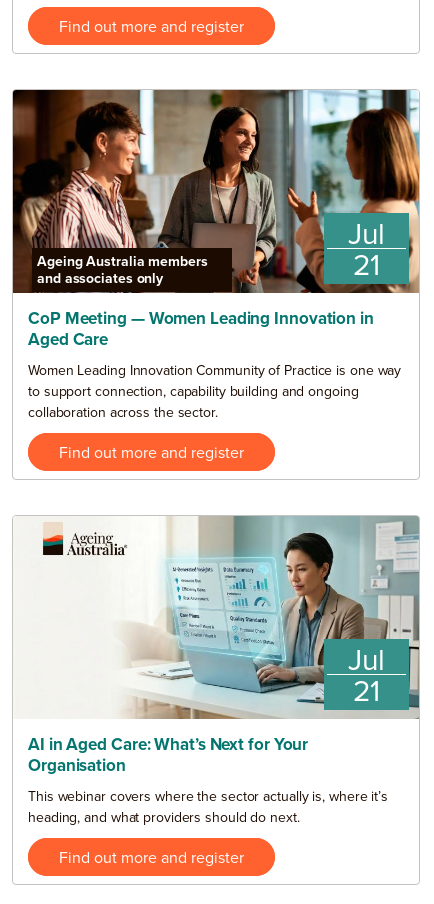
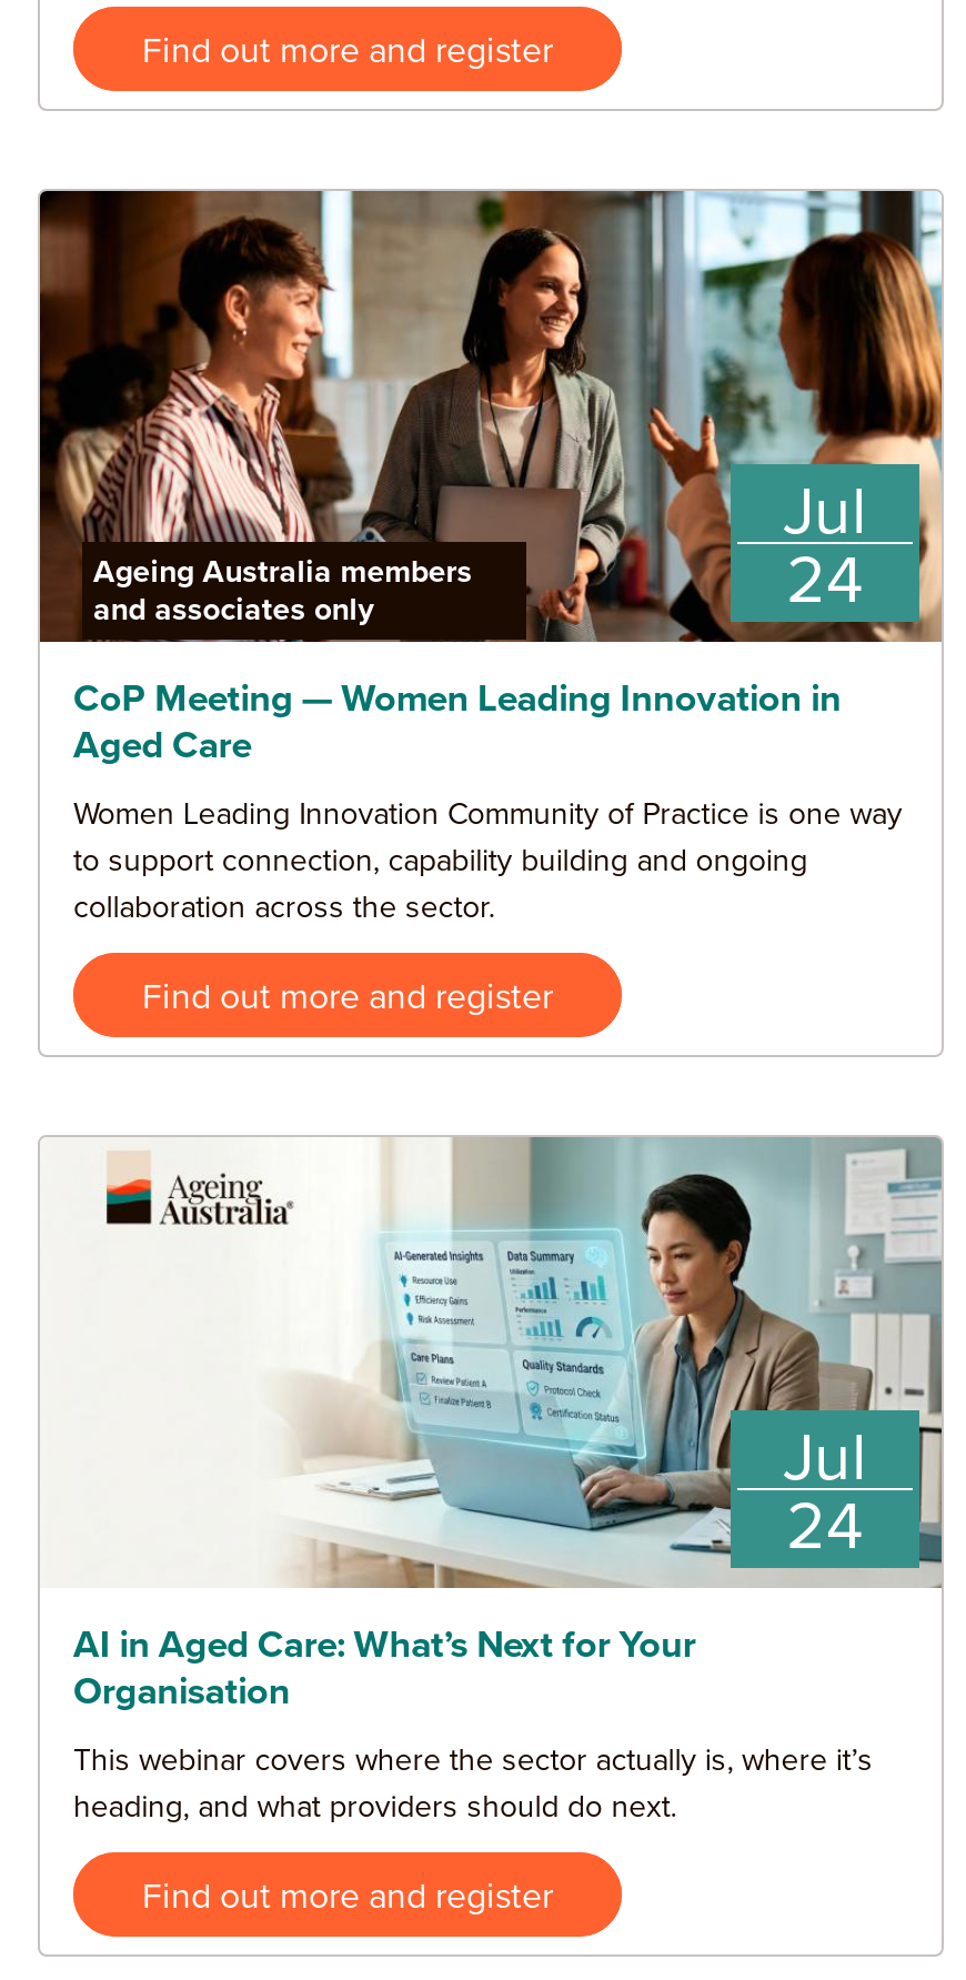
[353,243,380,285] 21 -> [786,531,864,624] 24
[353,669,380,711] 21 -> [786,1477,864,1570] 24

